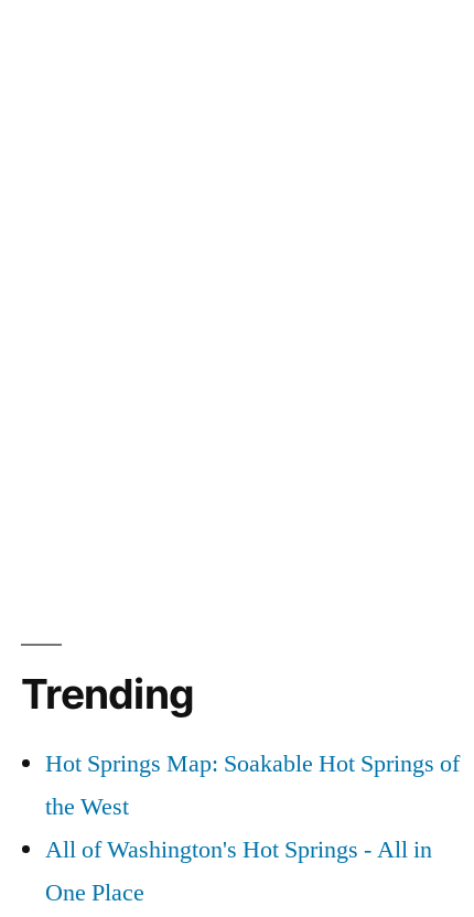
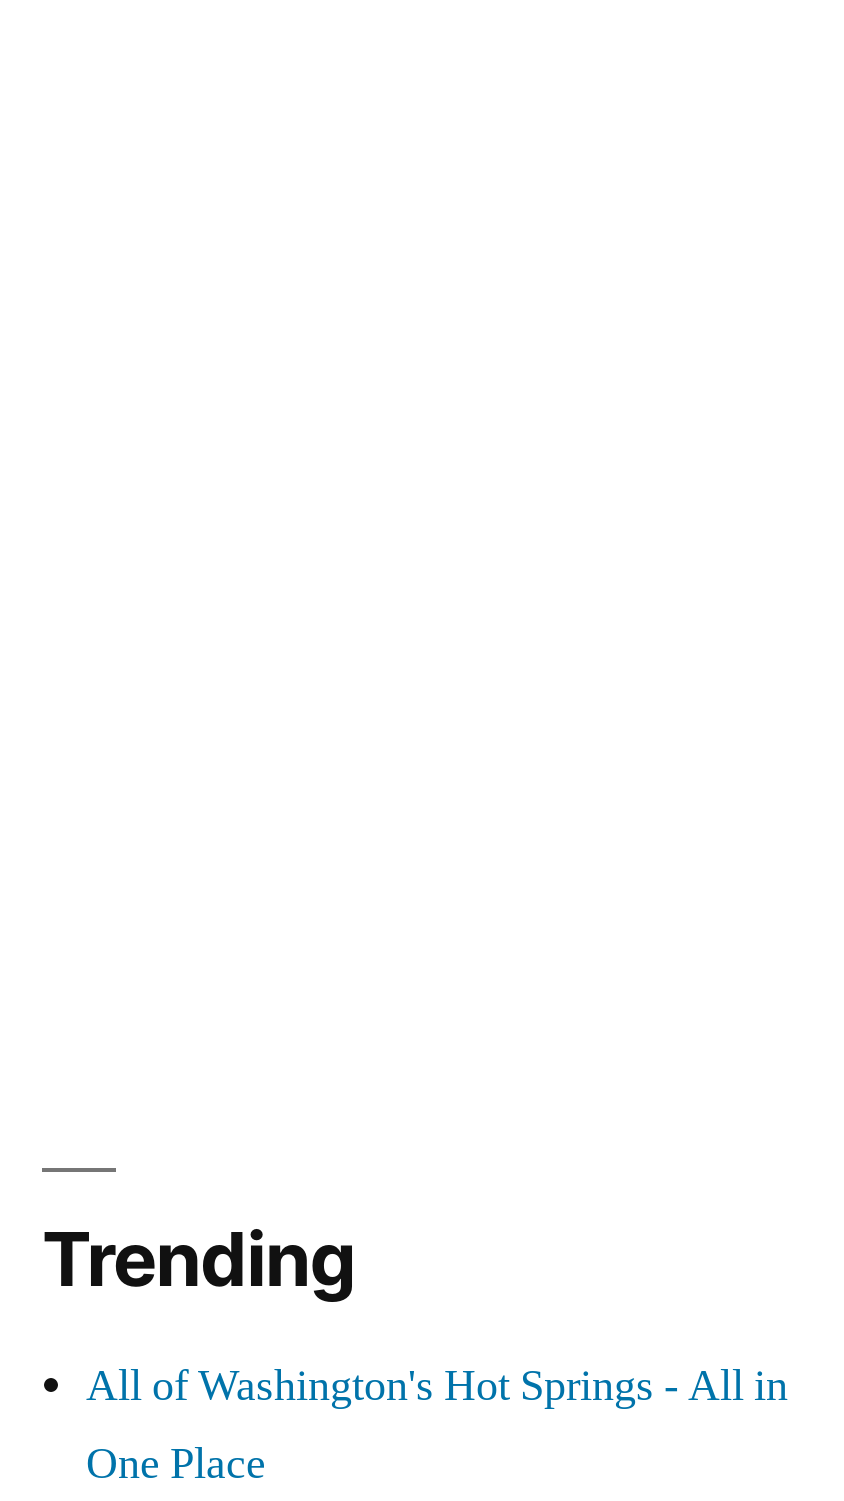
[45,748,460,822] Hot Springs Map: Soakable Hot Springs of | the West -> none

